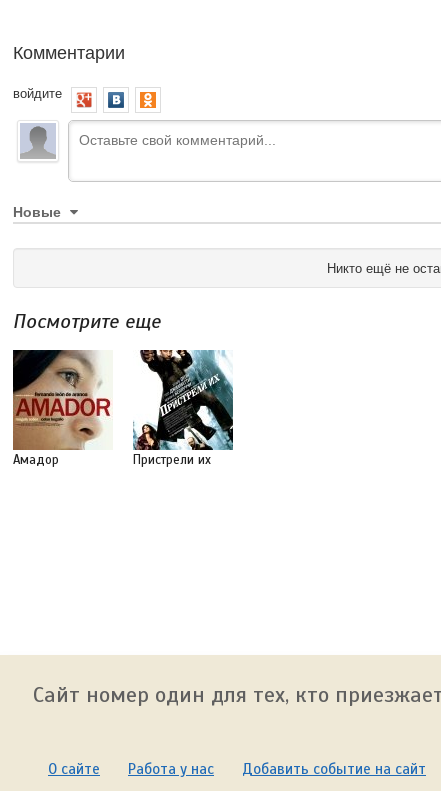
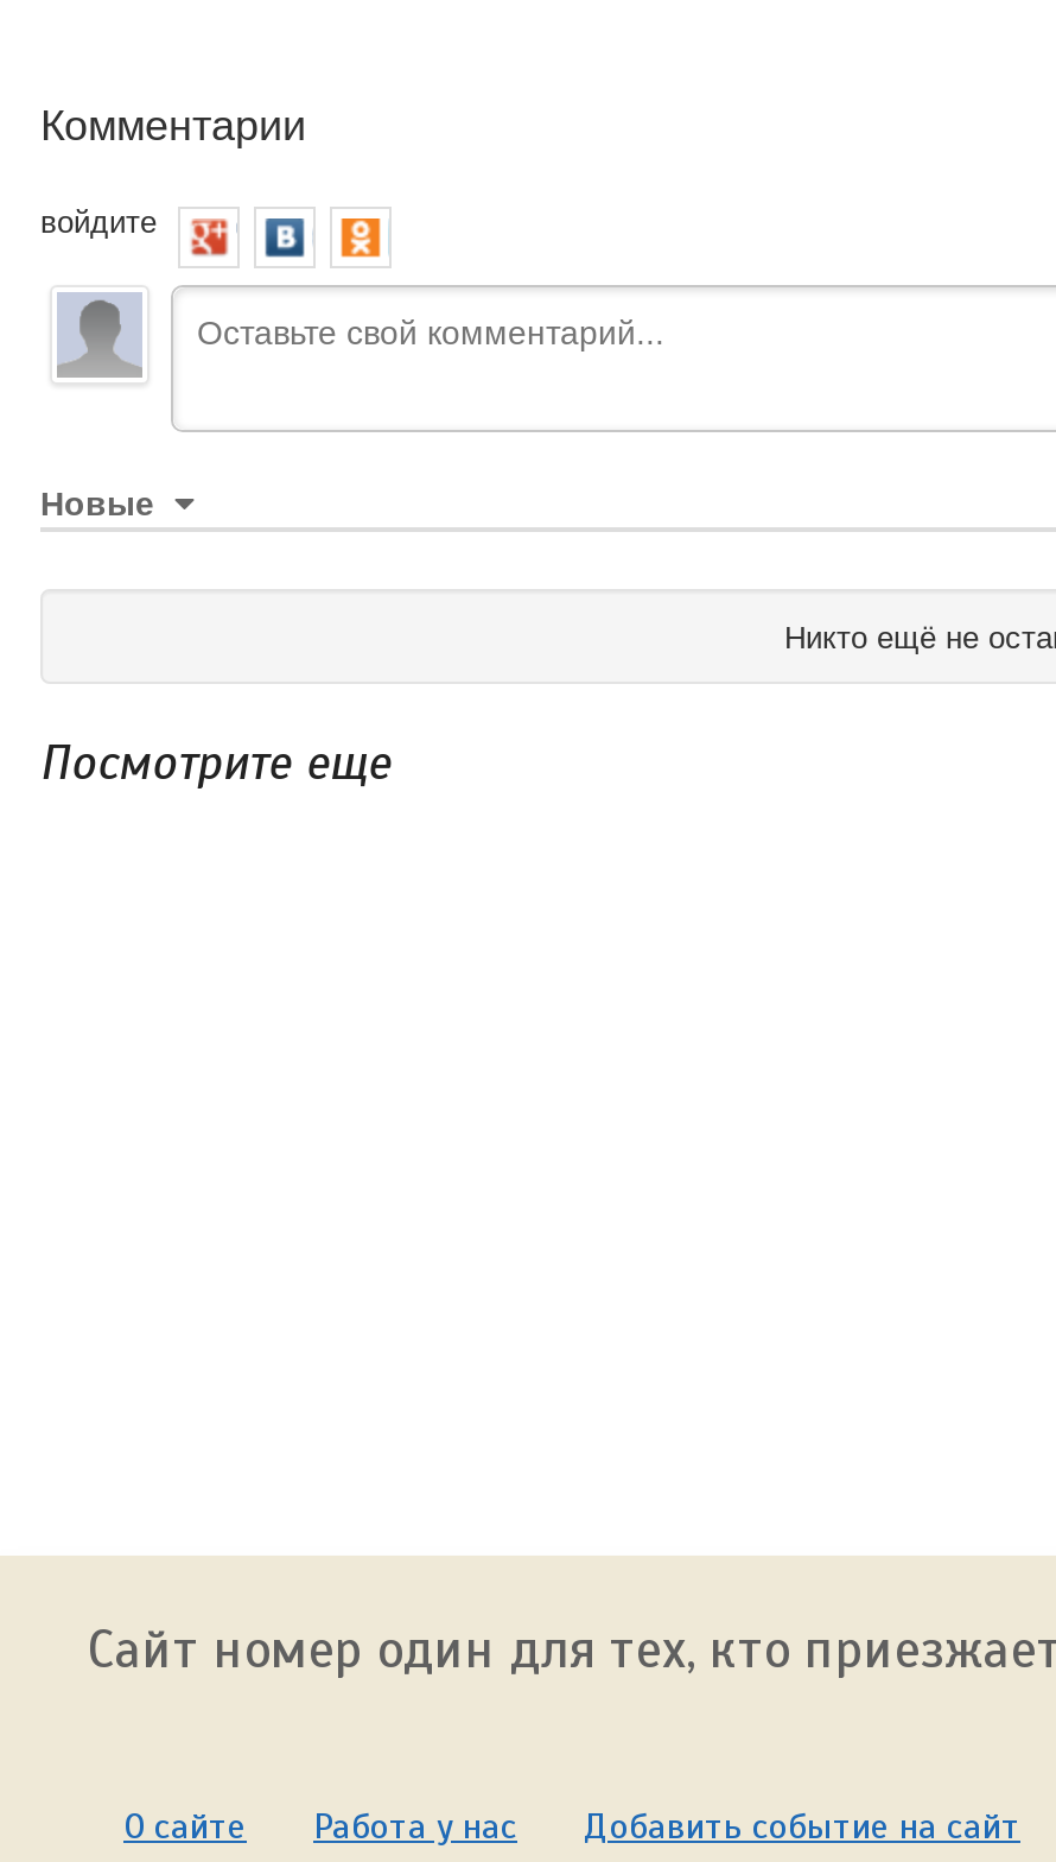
[12,349,211,467] [image] | Амадор | Пристрели их -> none
[132,349,234,451] [image] -> none

